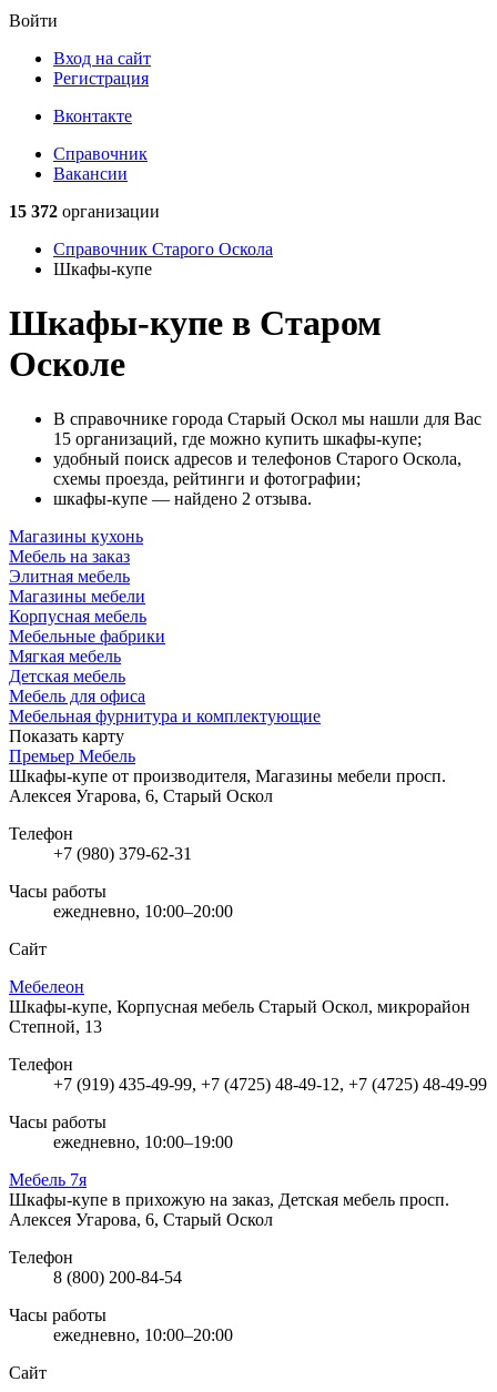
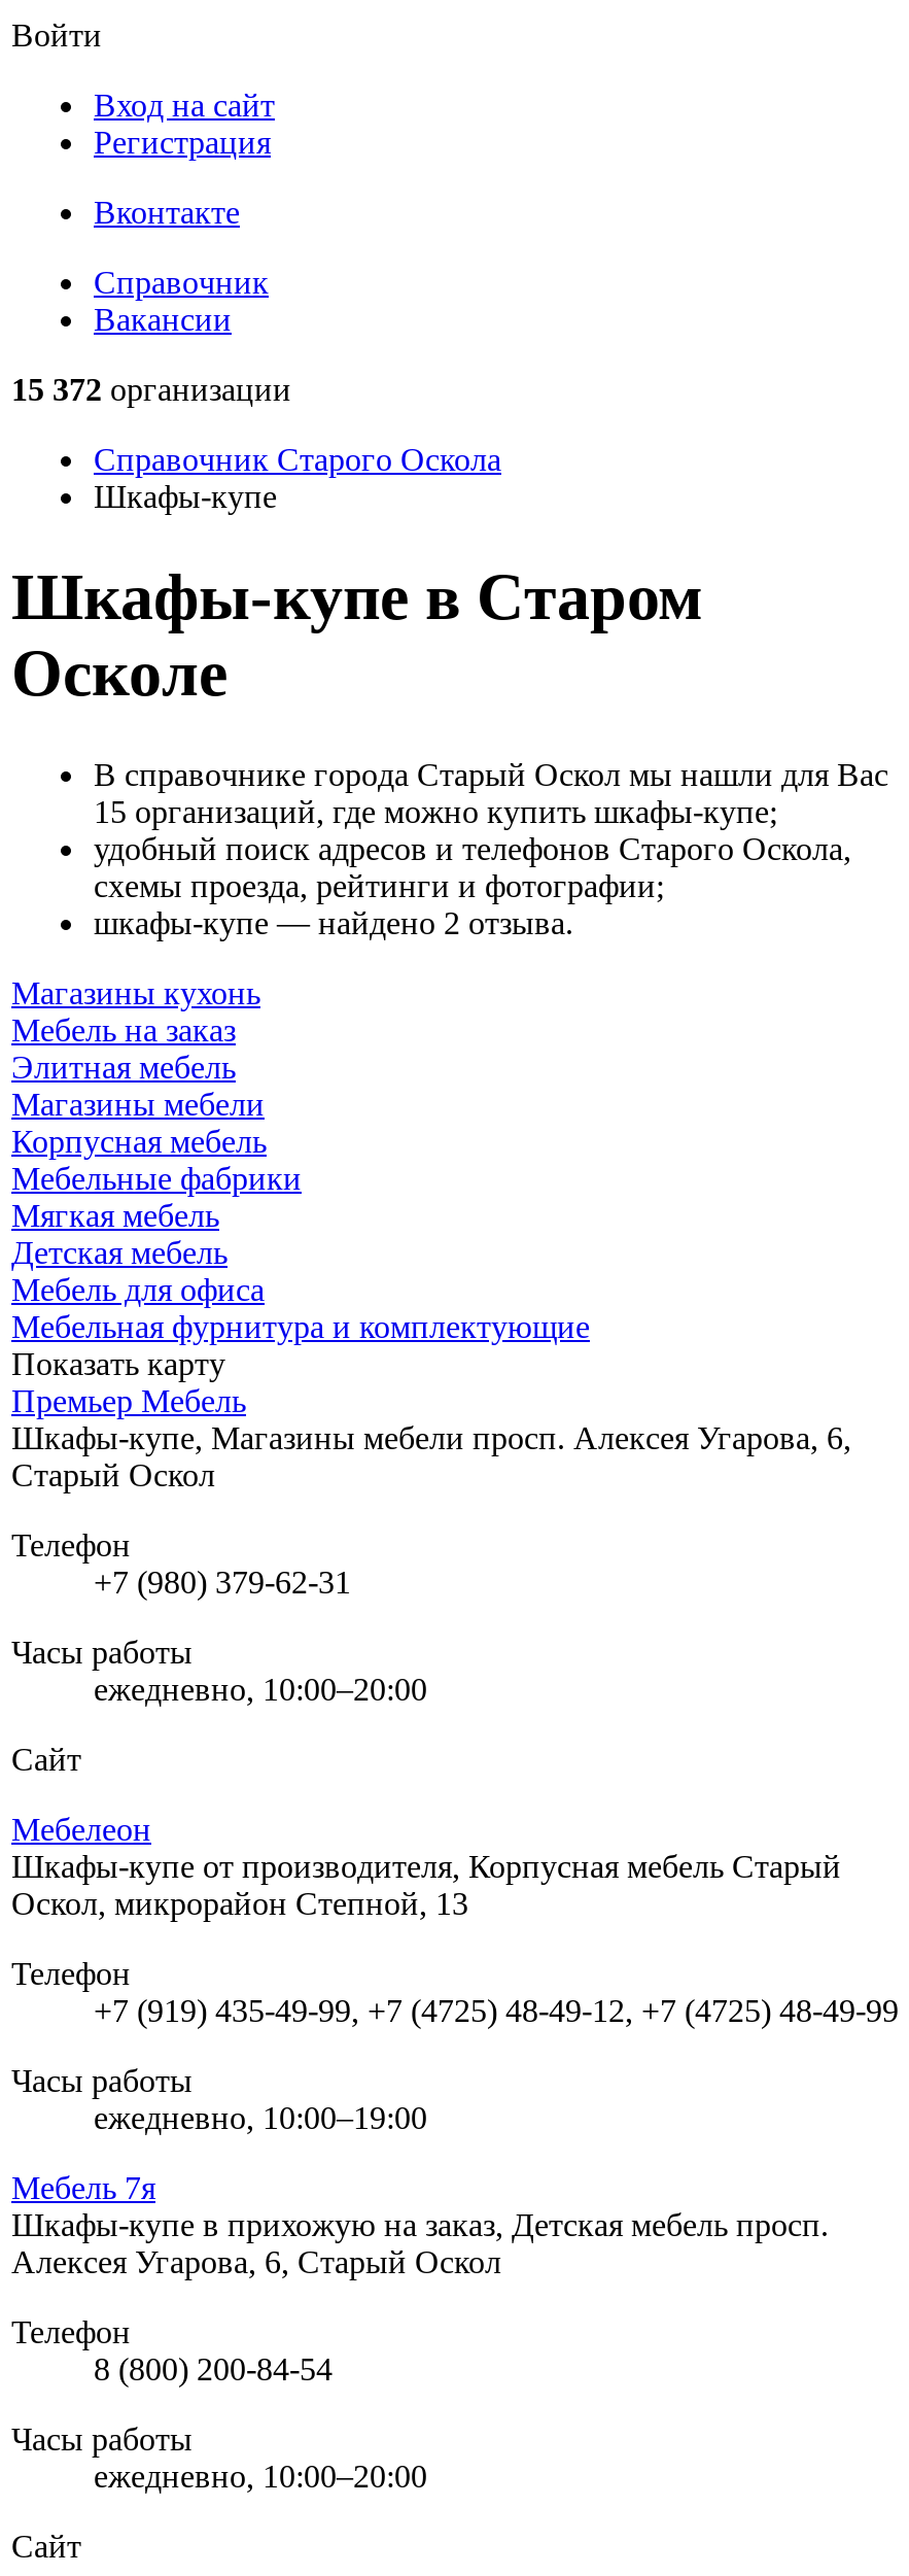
[9,766,446,805] Шкафы-купе от производителя, Магазины мебели просп. | Алексея Угарова, 6, Старый Оскол -> [11,1420,851,1492] Шкафы-купе, Магазины мебели просп. Алексея Угарова, 6, | Старый Оскол
[9,997,470,1036] Шкафы-купе, Корпусная мебель Старый Оскол, микрорайон | Степной, 13 -> [11,1849,841,1921] Шкафы-купе от производителя, Корпусная мебель Старый | Оскол, микрорайон Степной, 13

